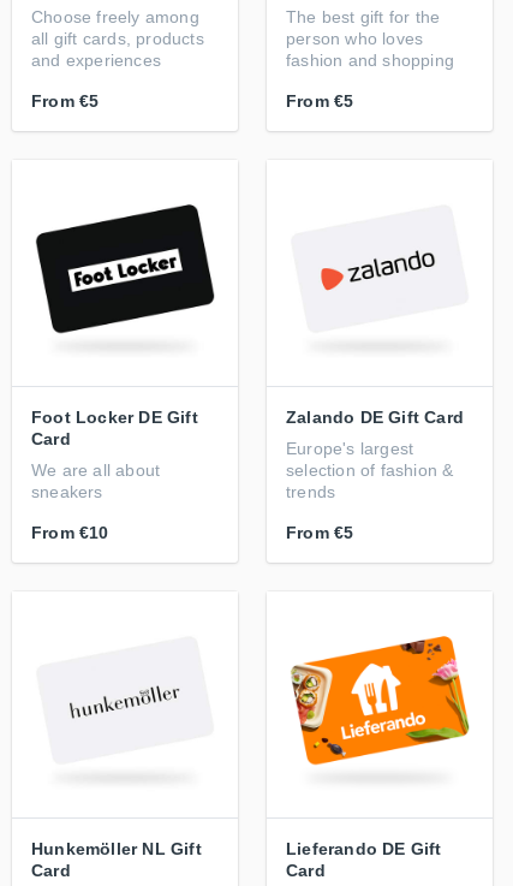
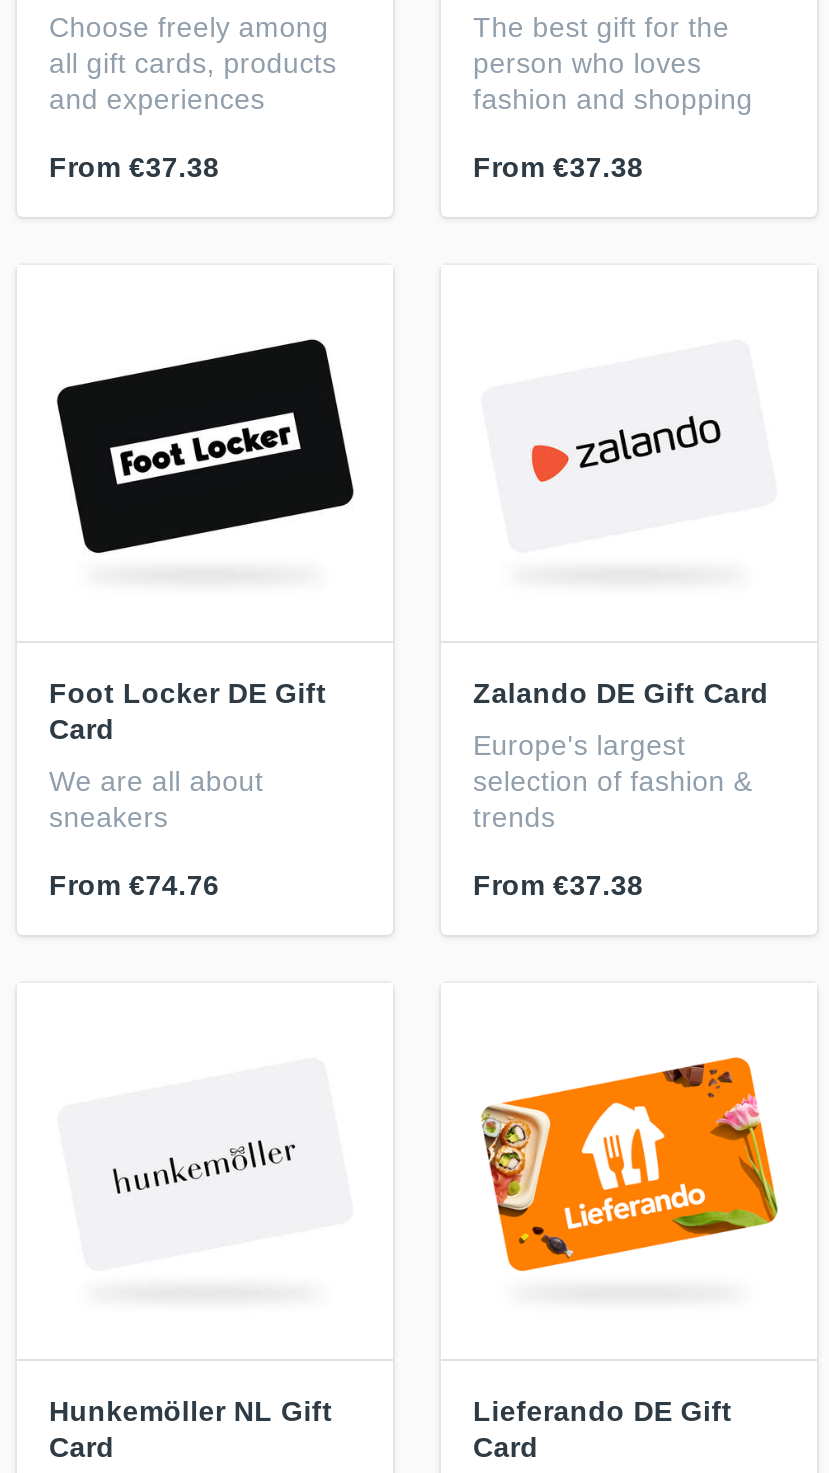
[31,91,99,111] From €5 -> [49,151,219,183] From €37.38
[286,91,354,111] From €5 -> [473,151,643,183] From €37.38
[31,523,109,542] From €10 -> [49,869,219,901] From €74.76
[286,523,354,542] From €5 -> [473,869,643,901] From €37.38

